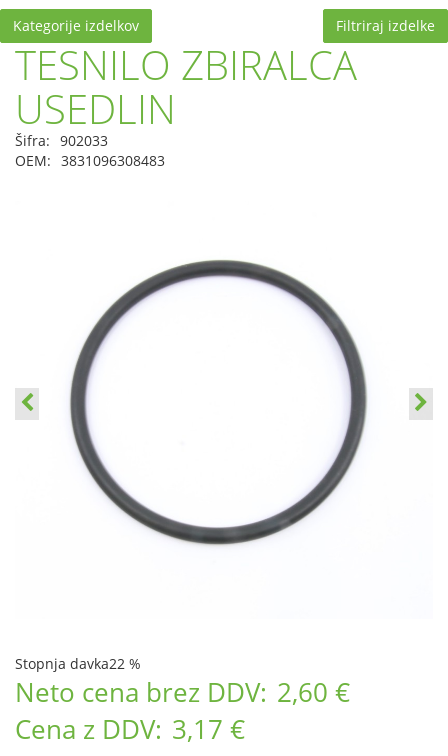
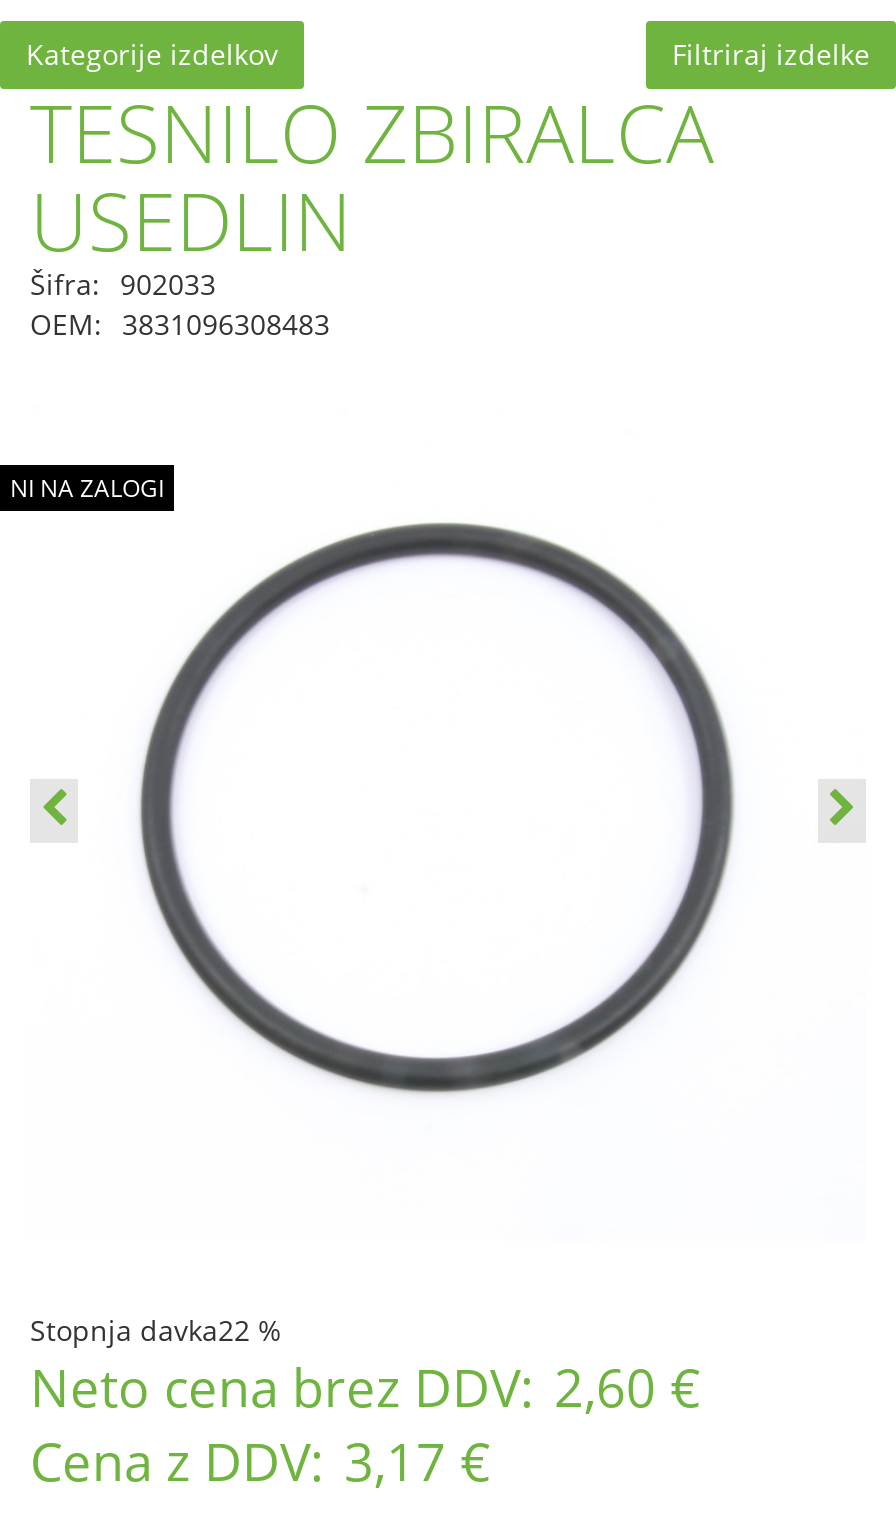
none -> [10,471,164,505] NI NA ZALOGI

